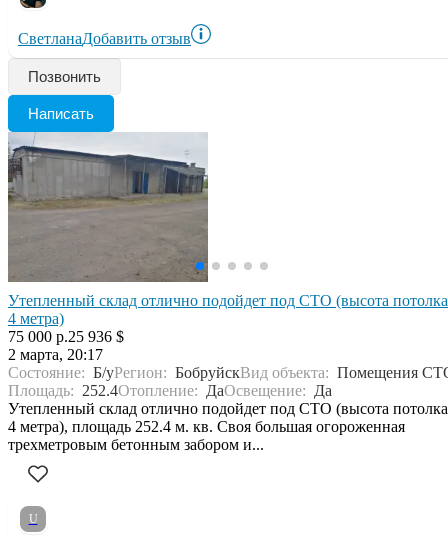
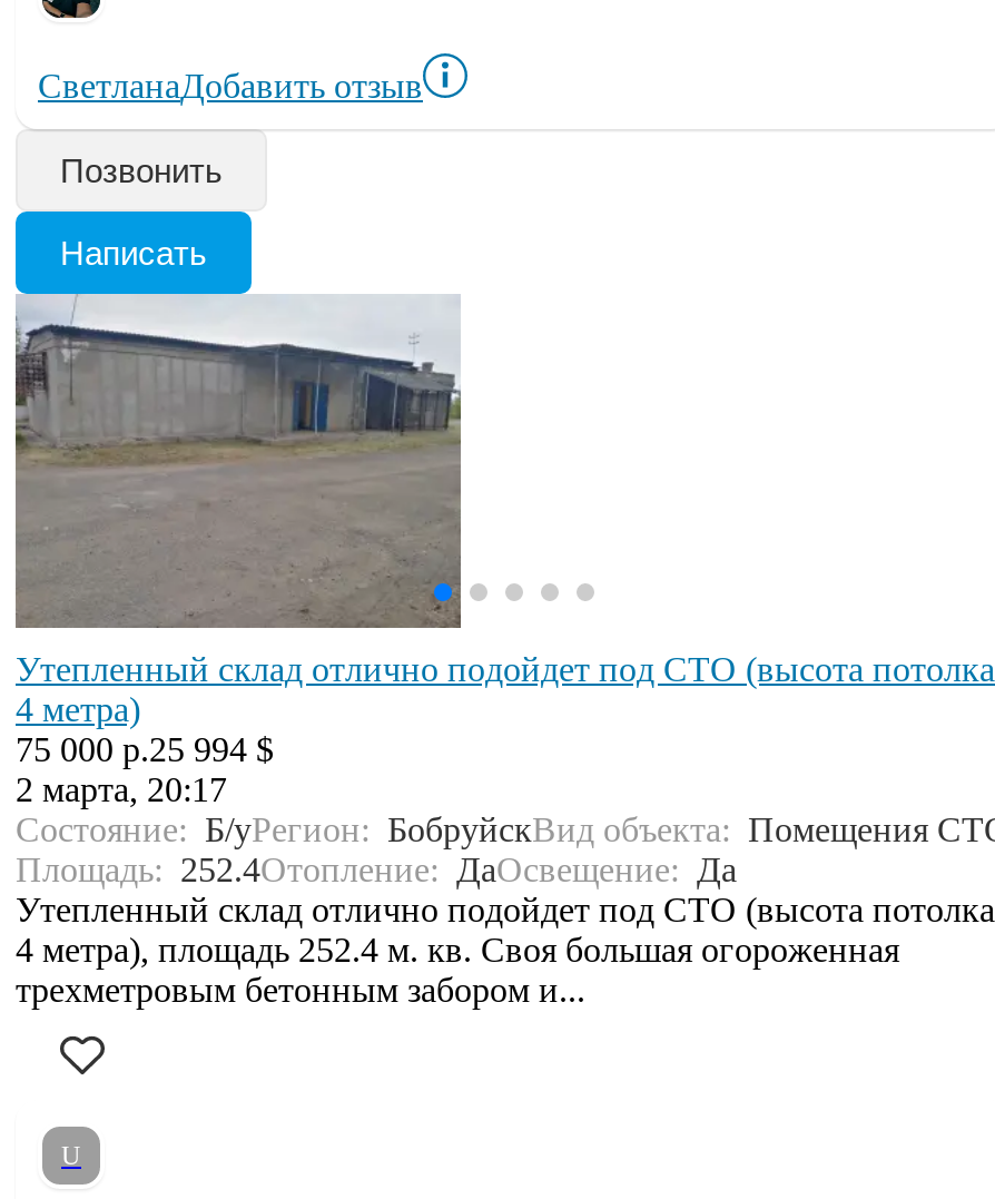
[8,328,124,345] 75 000 р.25 936 $ -> [16,730,274,768] 75 000 р.25 994 $

